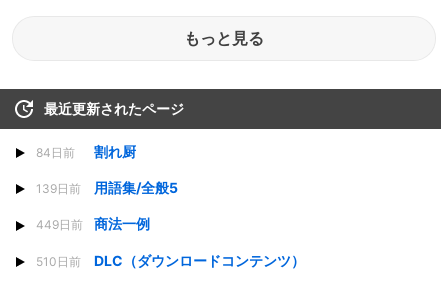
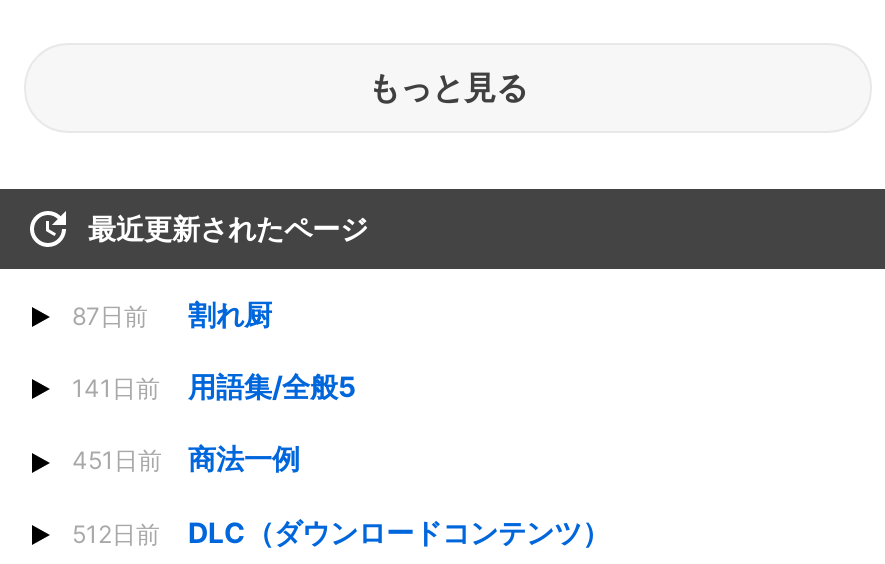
[36,143,136,160] 84日前 割れ厨 -> [72,297,272,331] 87日前 割れ厨
[36,179,178,196] 139日前 用語集/全般5 -> [72,369,356,403] 141日前 用語集/全般5
[36,215,150,232] 449日前 商法一例 -> [72,442,300,476] 451日前 商法一例
[36,252,305,269] 510日前 DLC（ダウンロードコンテンツ） -> [72,514,610,548] 512日前 DLC（ダウンロードコンテンツ）

